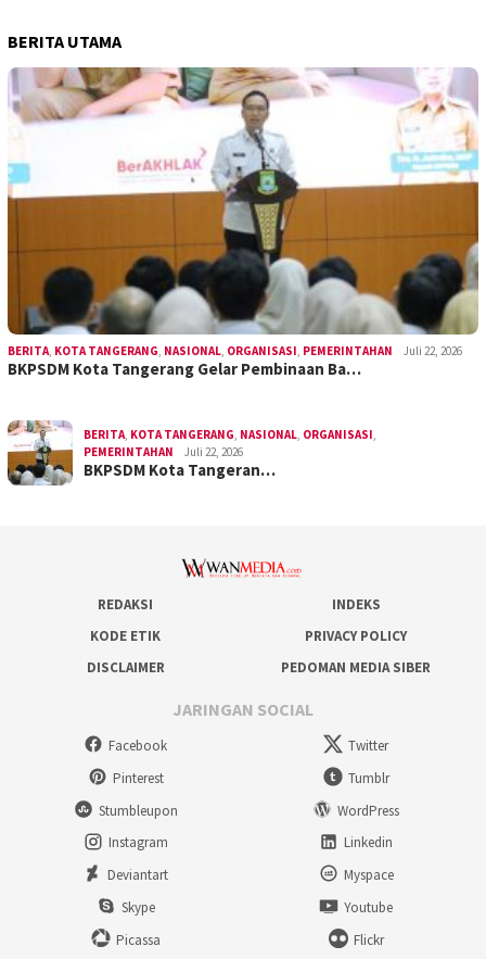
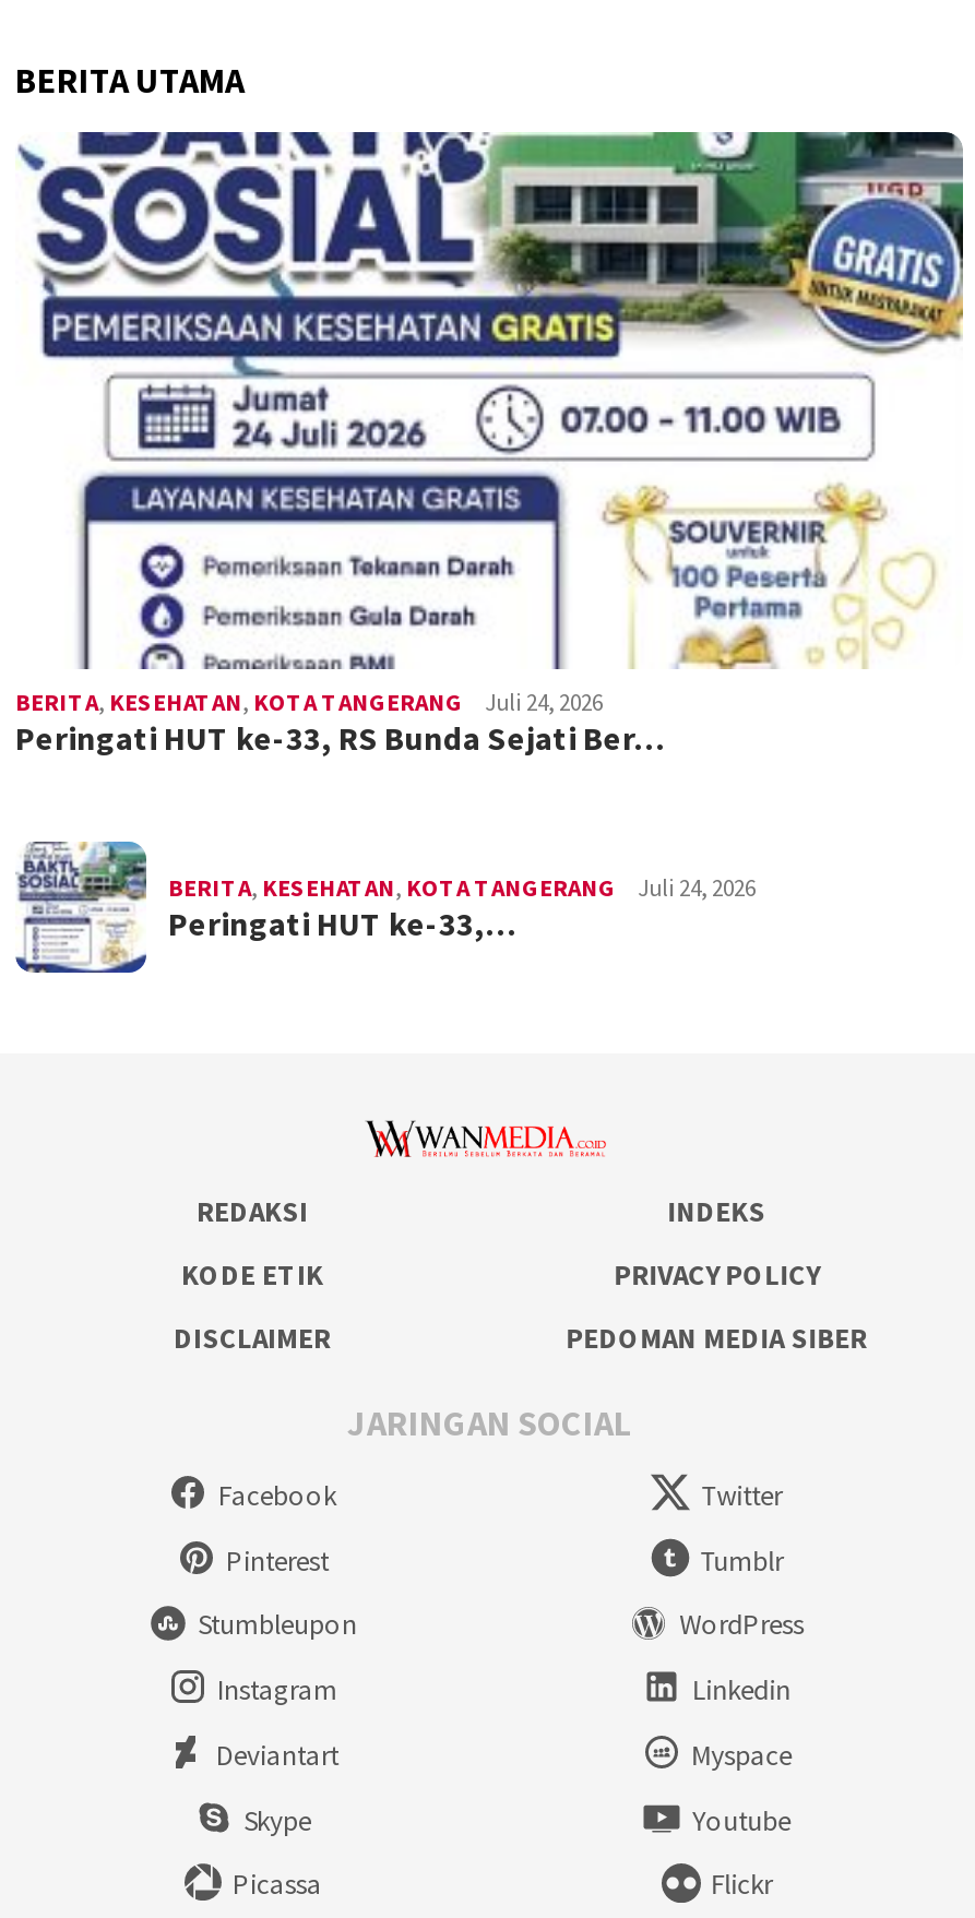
[7,66,479,379] [image] | BERITA, KOTA TANGERANG, NASIONAL, ORGANISASI, PEMERINTAHAN | Juli 22, 2026 | BKPSDM Kota Tangerang Gelar Pembinaan Ba… -> [15,130,965,759] [image] | BERITA, KESEHATAN, KOTA TANGERANG | Juli 24, 2026 | Peringati HUT ke-33, RS Bunda Sejati Ber…
[7,419,376,487] [image] | BERITA, KOTA TANGERANG, NASIONAL, ORGANISASI, | PEMERINTAHAN | Juli 22, 2026 | BKPSDM Kota Tangeran… -> [15,842,756,975] [image] | BERITA, KESEHATAN, KOTA TANGERANG | Juli 24, 2026 | Peringati HUT ke-33,…

